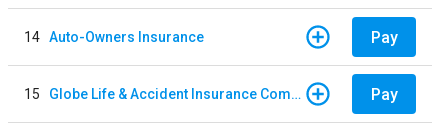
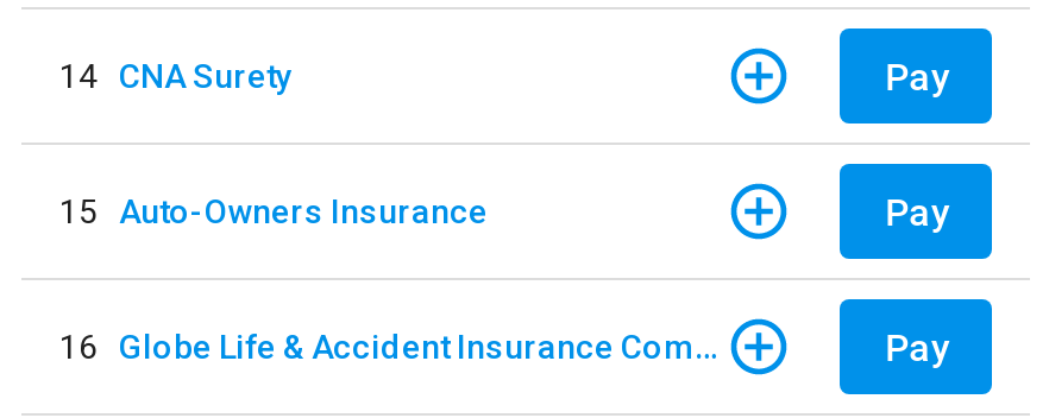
[24,28,204,44] 14 Auto-Owners Insurance -> [59,56,293,94] 14 CNA Surety
[24,85,40,101] 15 -> [59,189,950,365] 15 Auto-Owners Insurance | Pay | 16

